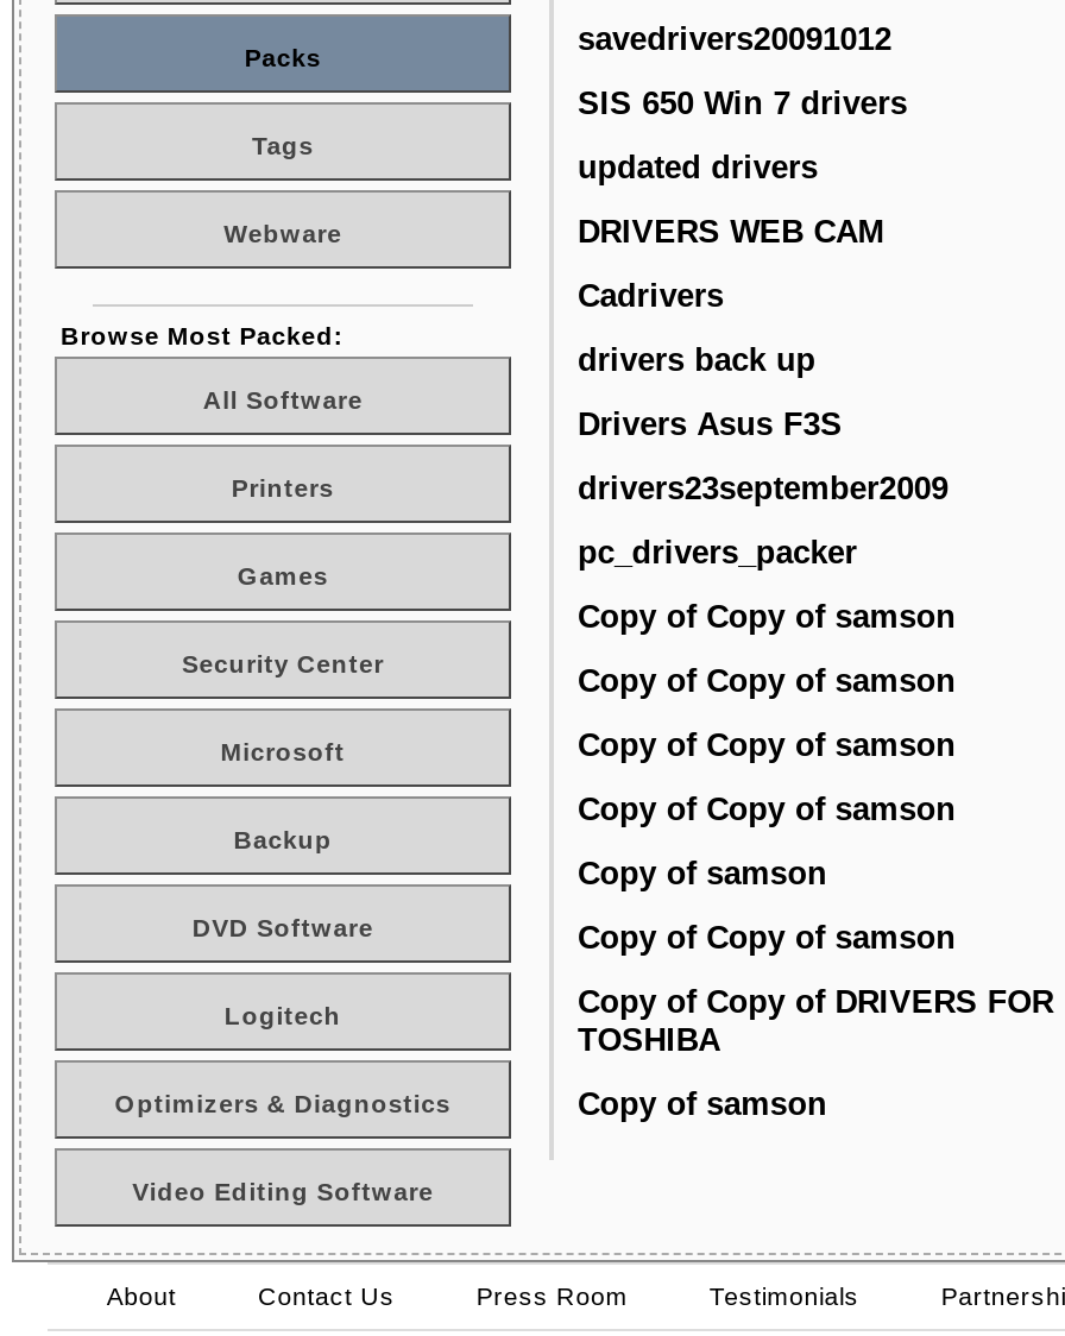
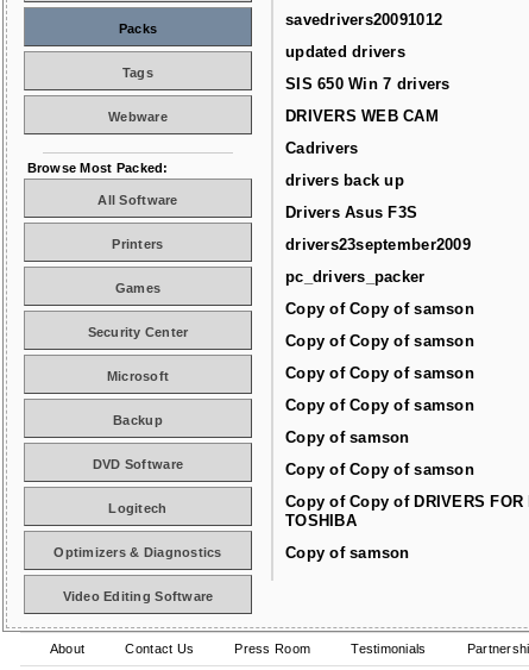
moved [578,86,907,121] -> [285,75,450,93]: SIS 650 Win 7 drivers
moved [578,150,818,185] -> [285,43,405,61]: updated drivers

